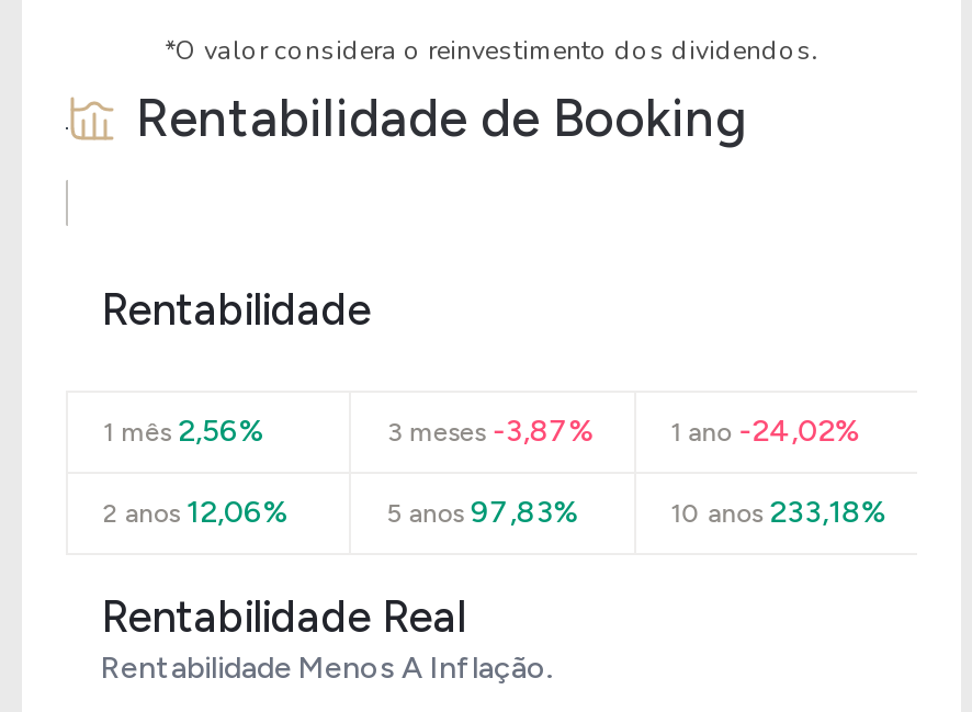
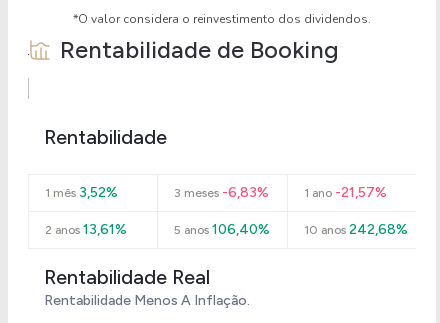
[103,412,265,450] 1 mês 2,56% -> [45,184,118,201] 1 mês 3,52%
[387,412,595,450] 3 meses -3,87% -> [174,184,269,201] 3 meses -6,83%
[671,412,862,450] 1 ano -24,02% -> [304,184,387,201] 1 ano -21,57%
[103,494,290,531] 2 anos 12,06% -> [45,221,127,238] 2 anos 13,61%
[387,494,580,531] 5 anos 97,83% -> [174,221,270,238] 5 anos 106,40%
[671,494,888,531] 10 anos 233,18% -> [304,221,408,238] 10 anos 242,68%

